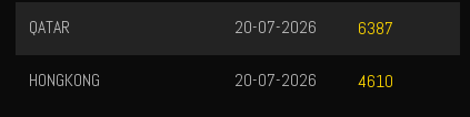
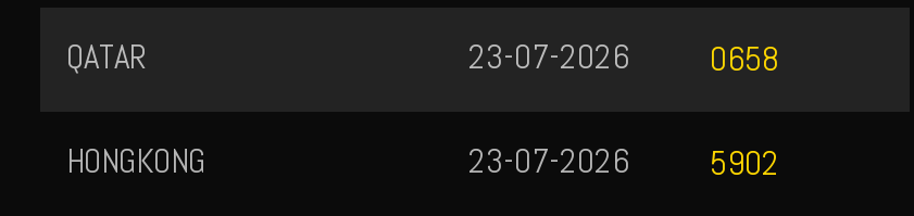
[234,17,317,39] 20-07-2026 -> [468,36,629,79] 23-07-2026
[358,17,393,39] 6387 -> [710,37,779,80] 0658
[234,70,317,92] 20-07-2026 -> [468,140,629,183] 23-07-2026
[358,70,393,92] 4610 -> [710,141,779,185] 5902

